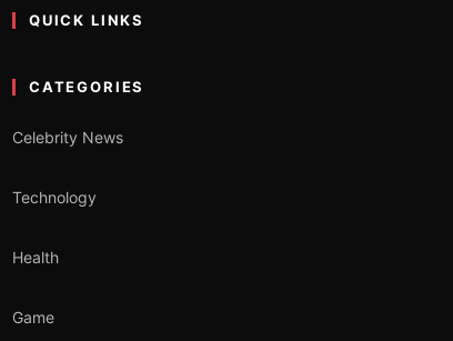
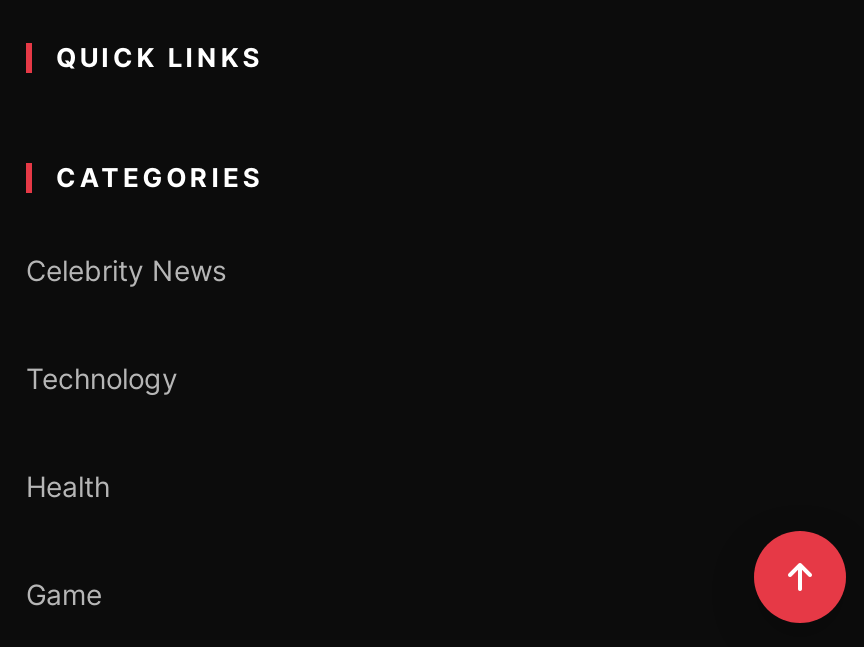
none -> [752,529,848,625] [image]

